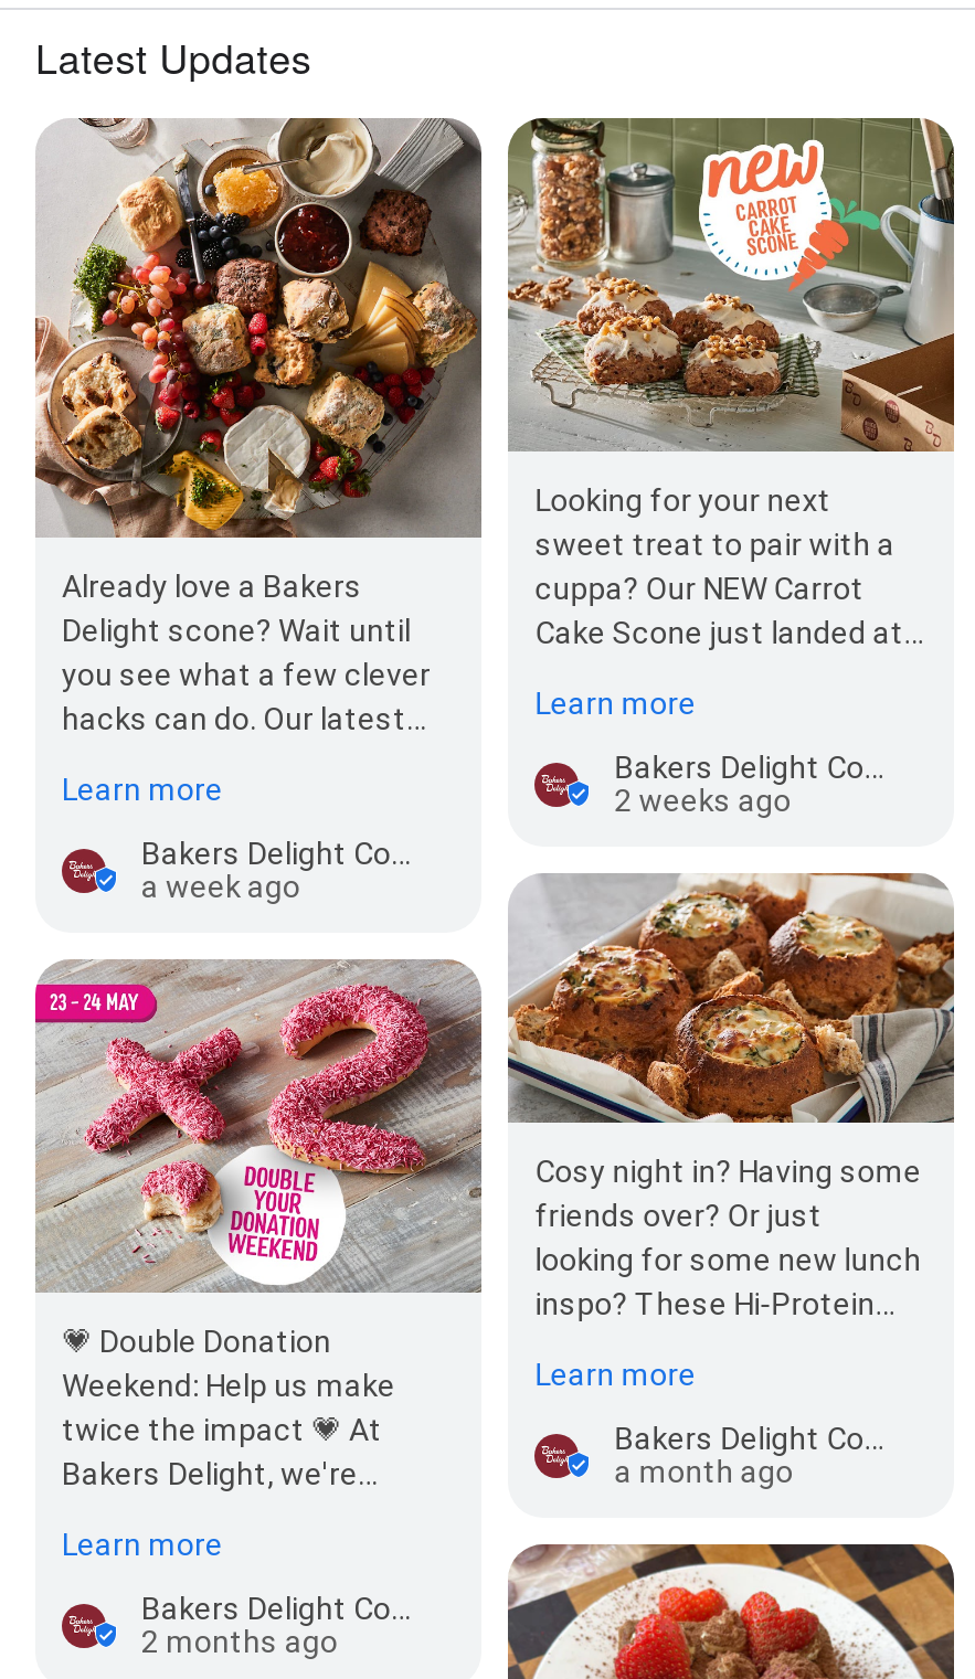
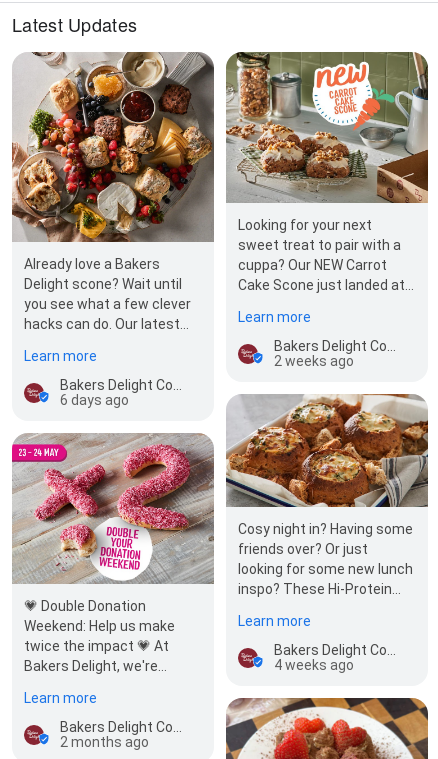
[141,869,300,904] a week ago -> [60,392,129,408] 6 days ago
[614,1454,793,1490] a month ago -> [274,657,354,673] 4 weeks ago

